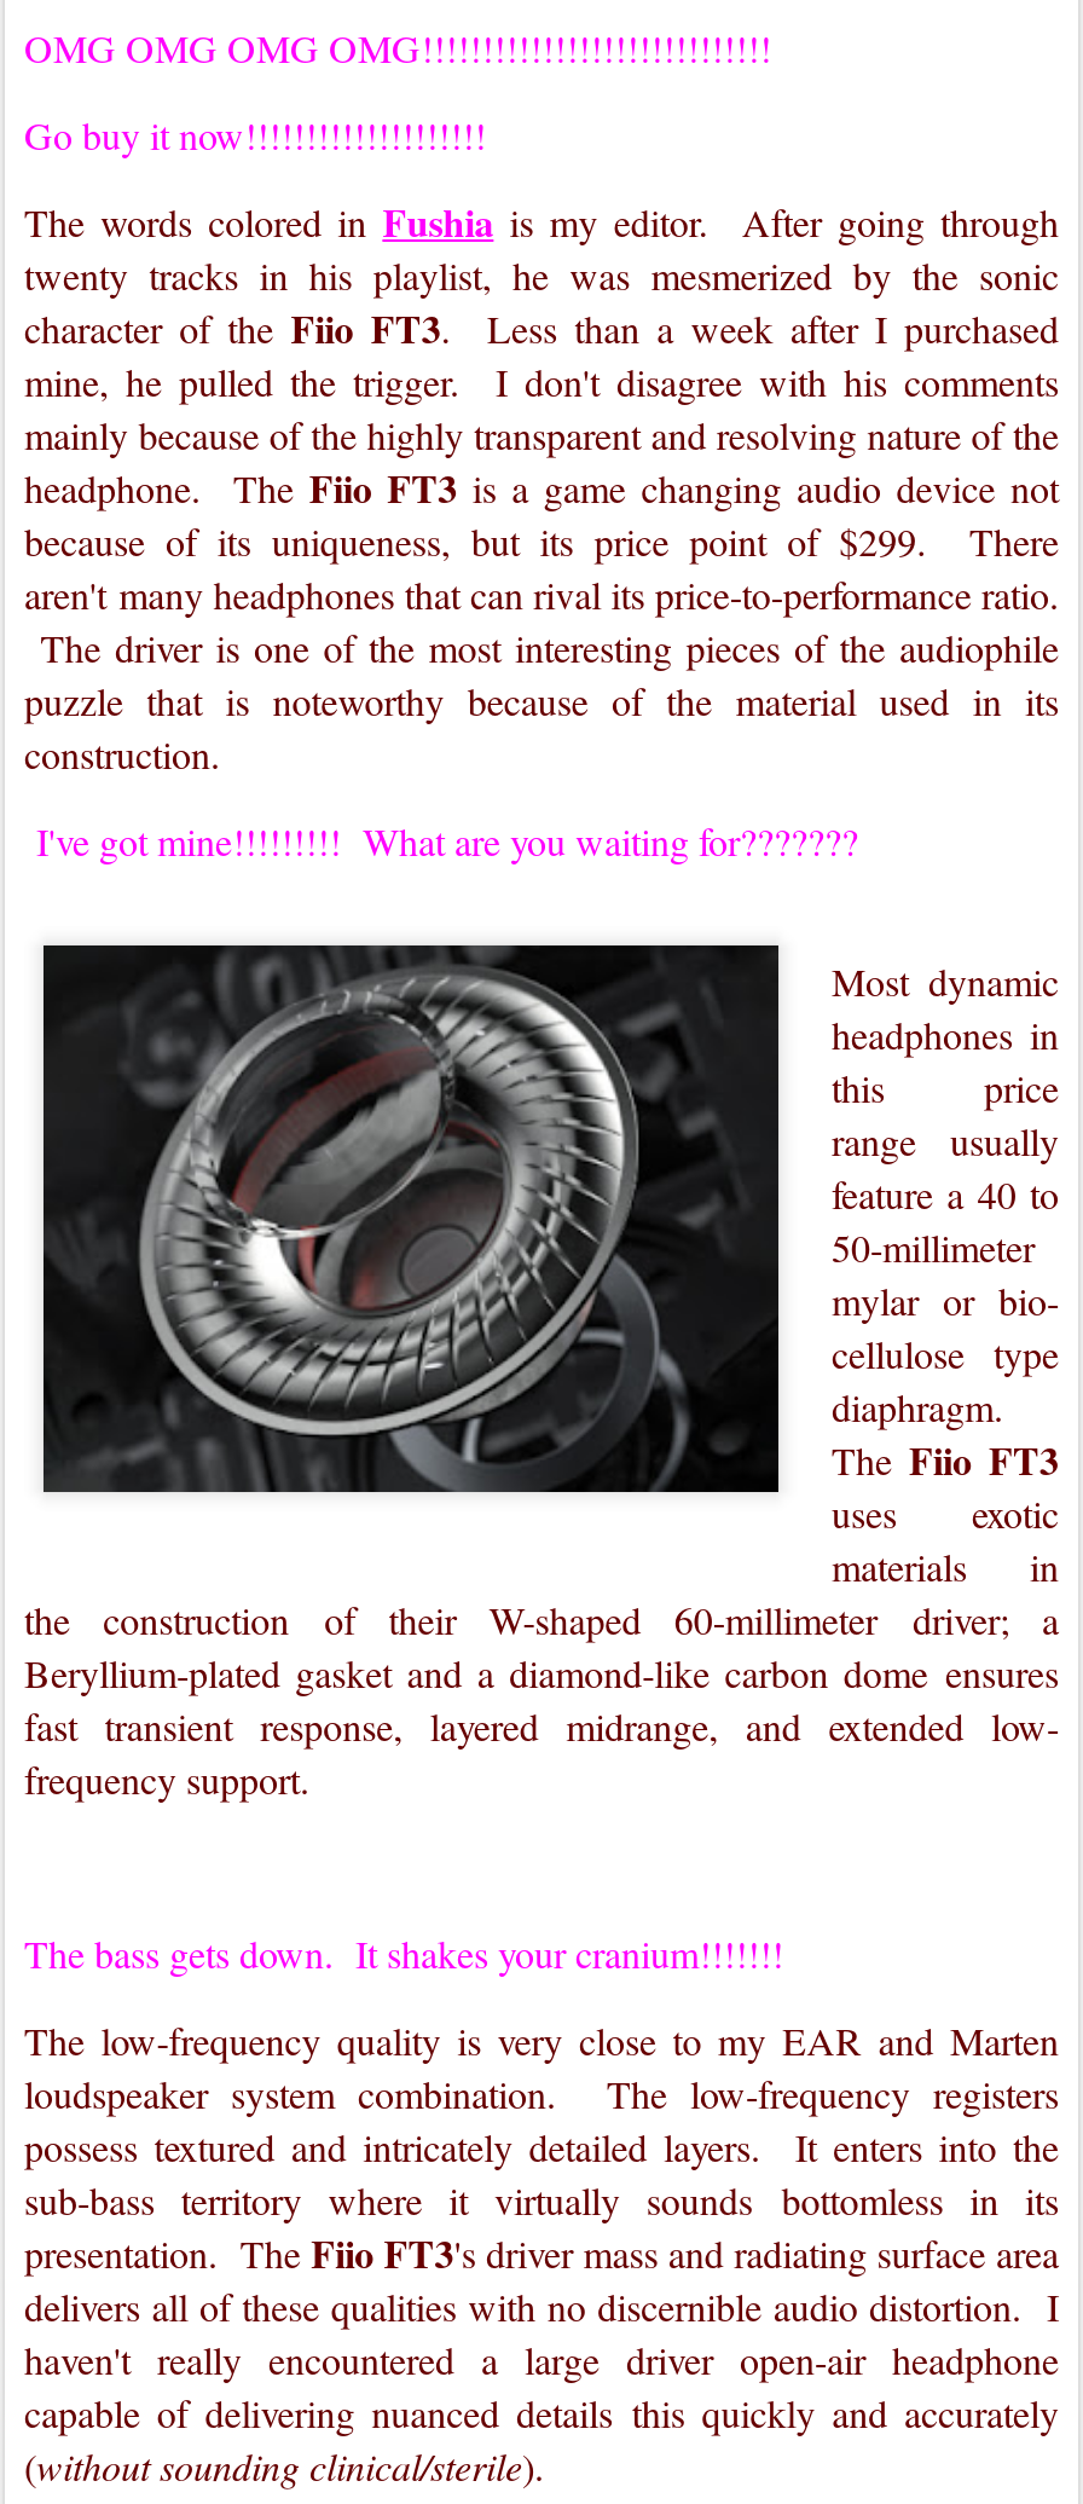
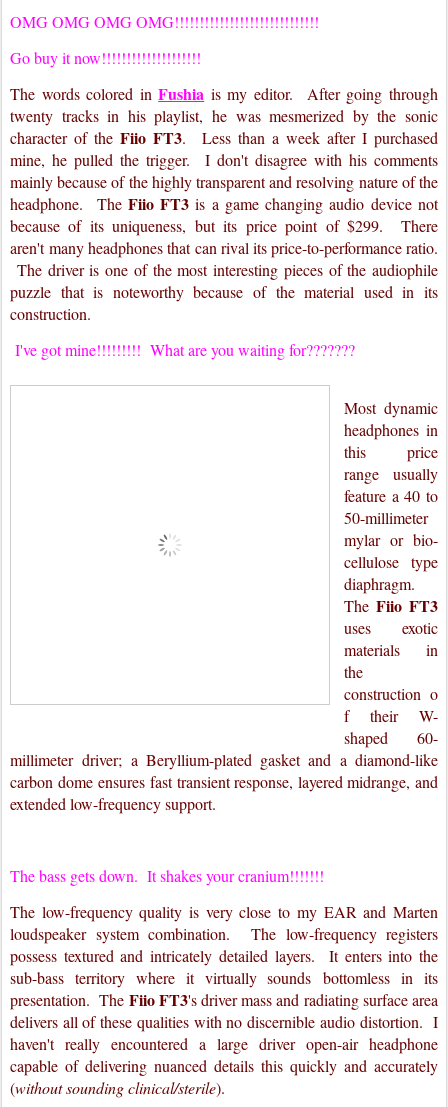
[39,941,783,1497] [image] -> none

